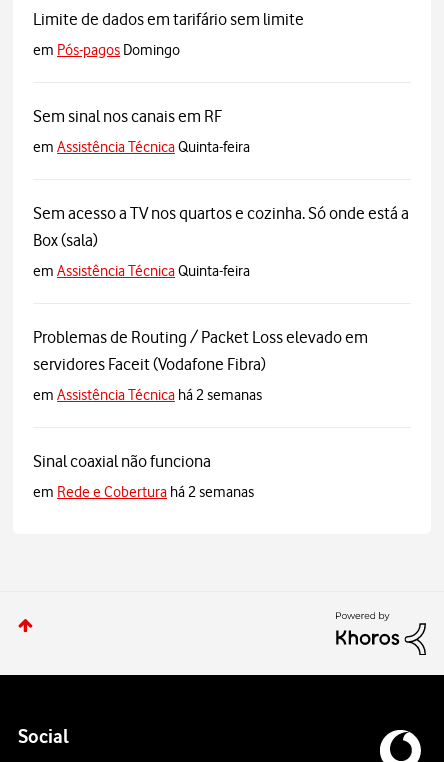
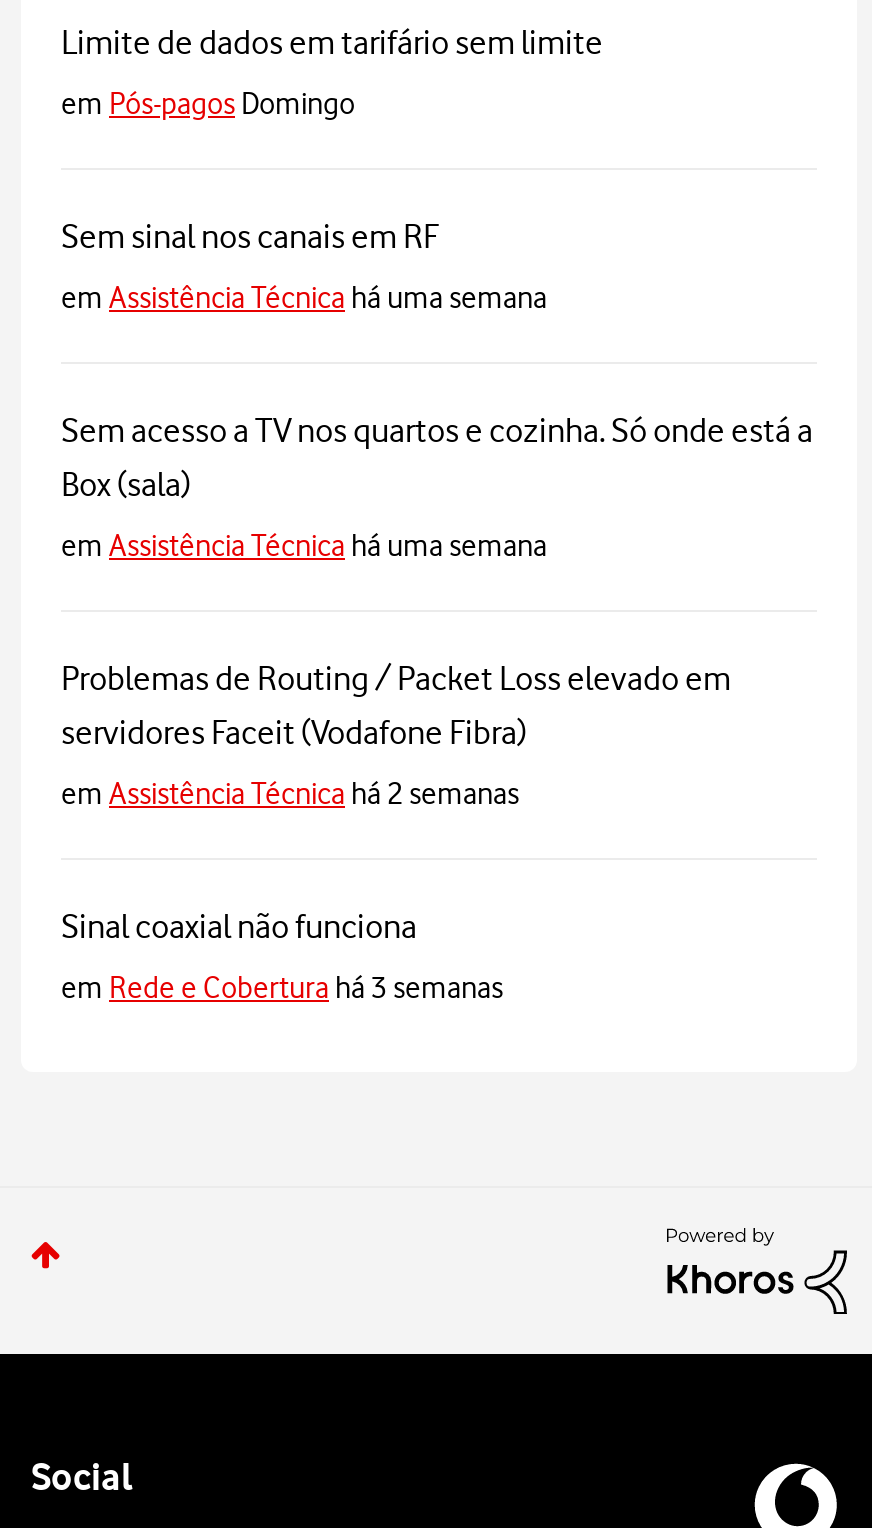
[33,138,250,156] em Assistência Técnica Quinta-feira -> [61,281,547,317] em Assistência Técnica há uma semana
[33,262,250,280] em Assistência Técnica Quinta-feira -> [61,529,547,565] em Assistência Técnica há uma semana
[33,483,254,501] em Rede e Cobertura há 2 semanas -> [61,971,503,1007] em Rede e Cobertura há 3 semanas

